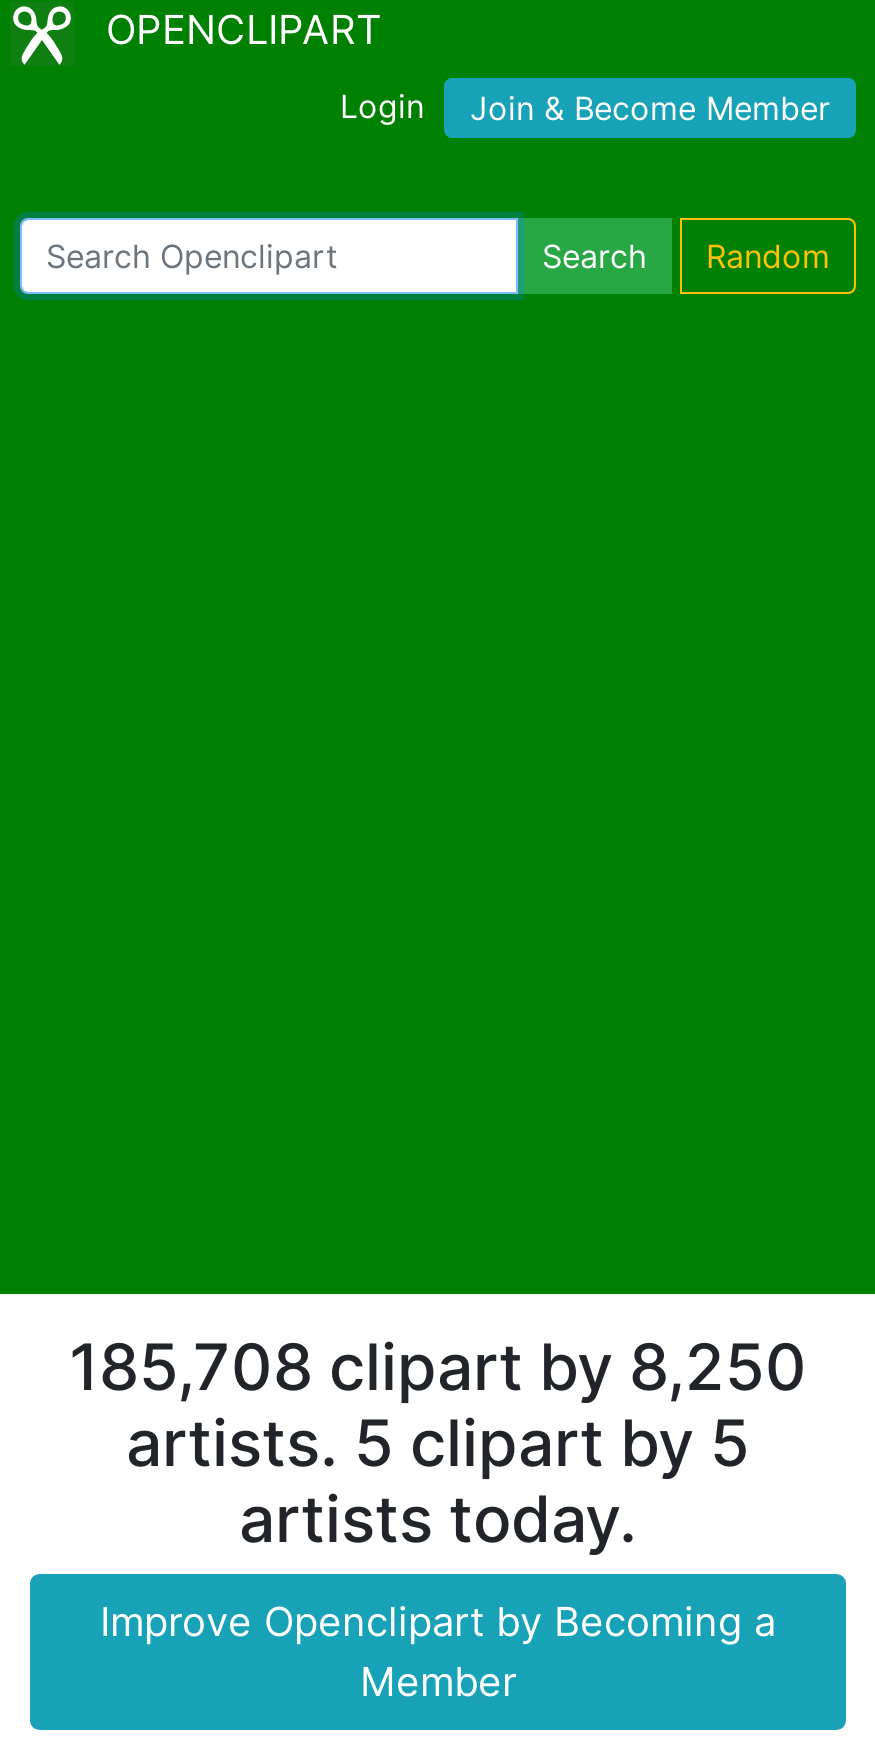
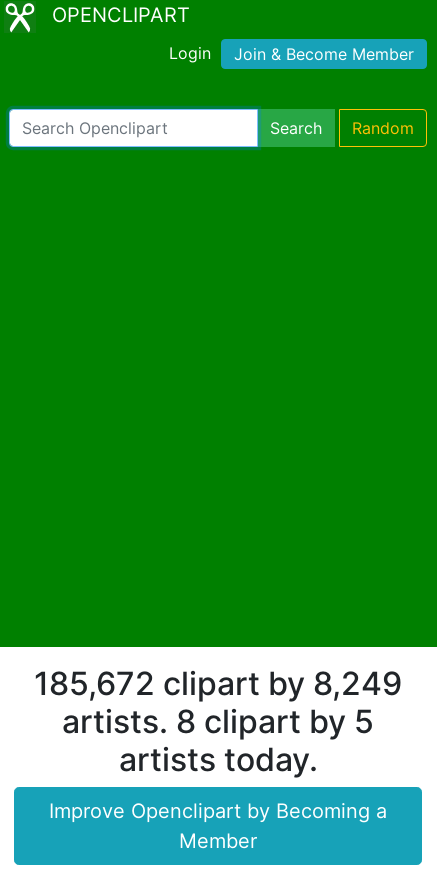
[69,1327,807,1405] 185,708 clipart by 8,250 -> [34,663,402,702] 185,672 clipart by 8,249
[126,1403,750,1481] artists. 5 clipart by 5 -> [62,701,374,740] artists. 8 clipart by 5

